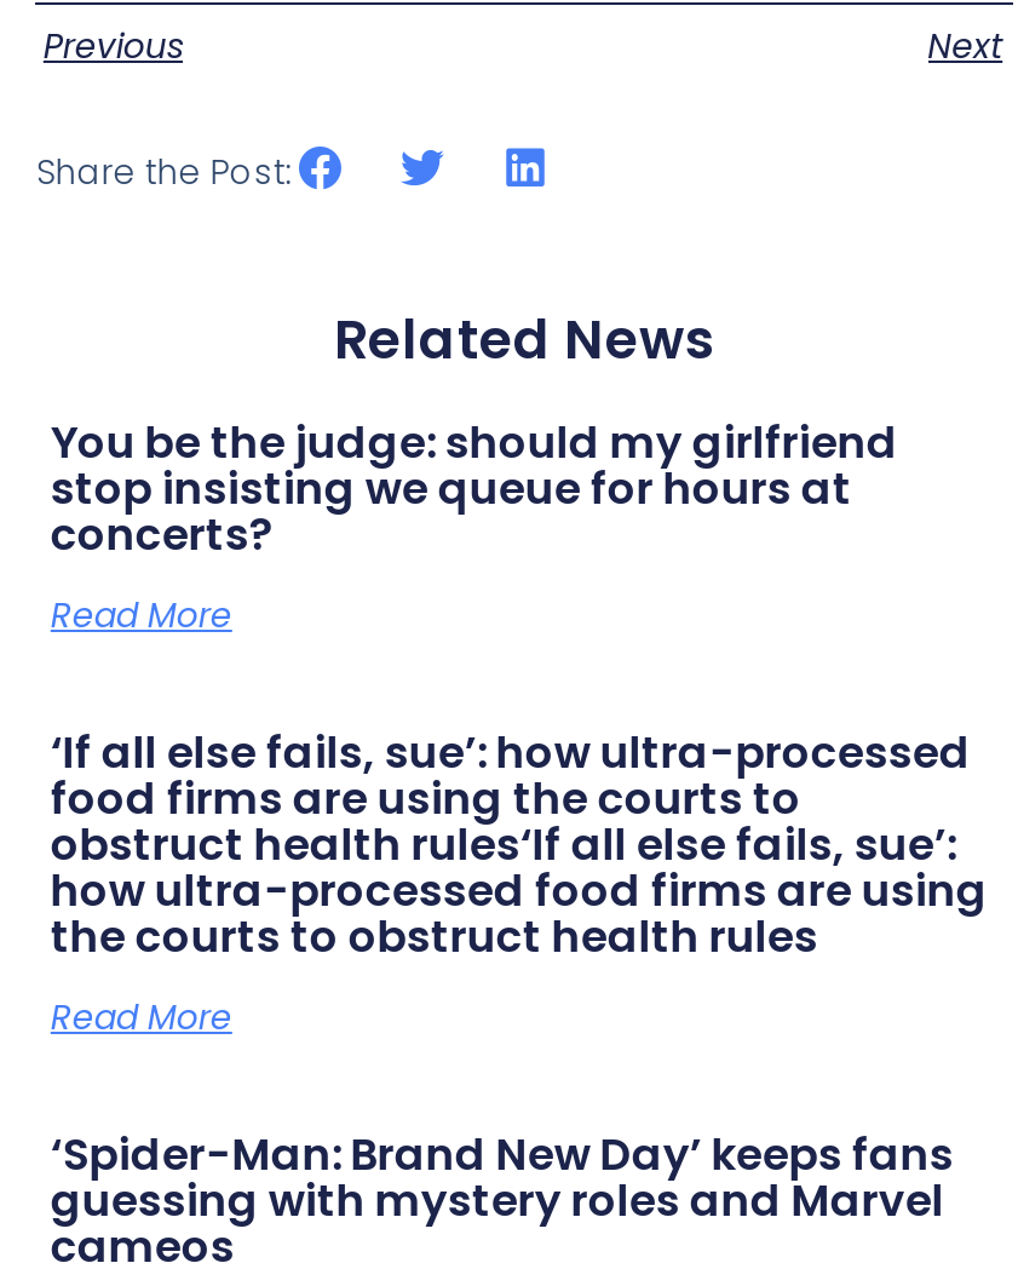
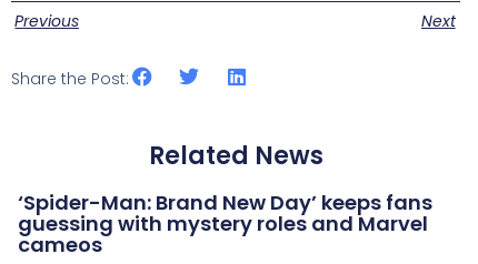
[51,410,987,1040] You be the judge: should my girlfriend | stop insisting we queue for hours at | concerts? | Read More | ‘If all else fails, sue’: how ultra-processed | food firms are using the courts to | obstruct health rules‘If all else fails, sue’: | how ultra-processed food firms are using | the courts to obstruct health rules | Read More -> none

